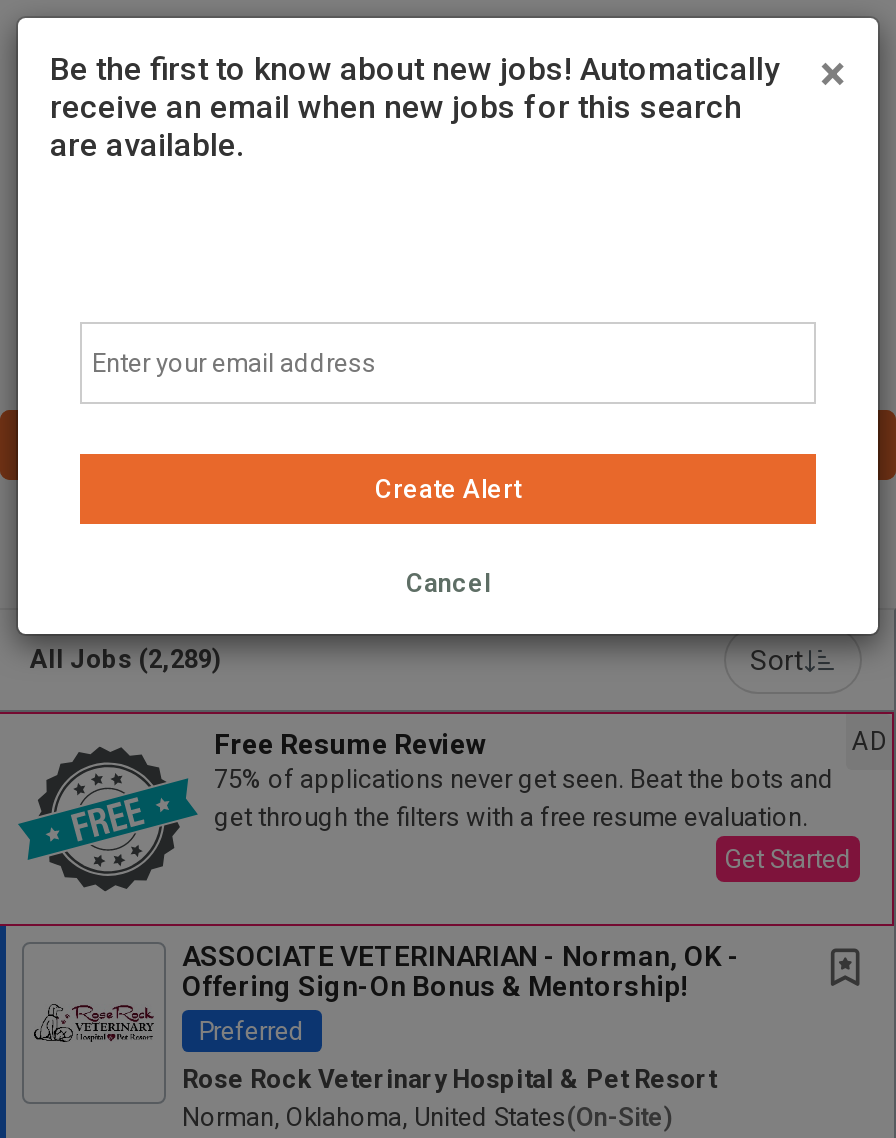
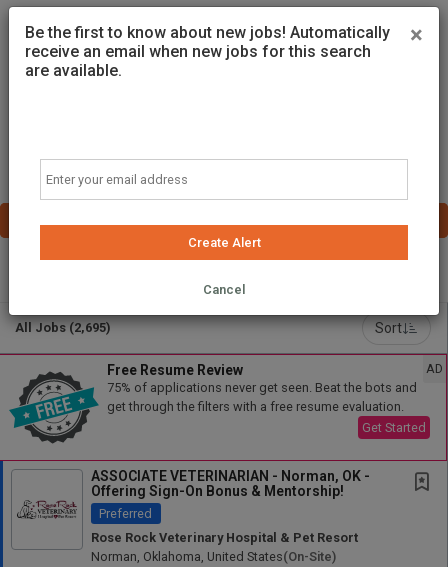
[30,644,222,674] All Jobs (2,289) -> [15,320,111,335] All Jobs (2,695)

